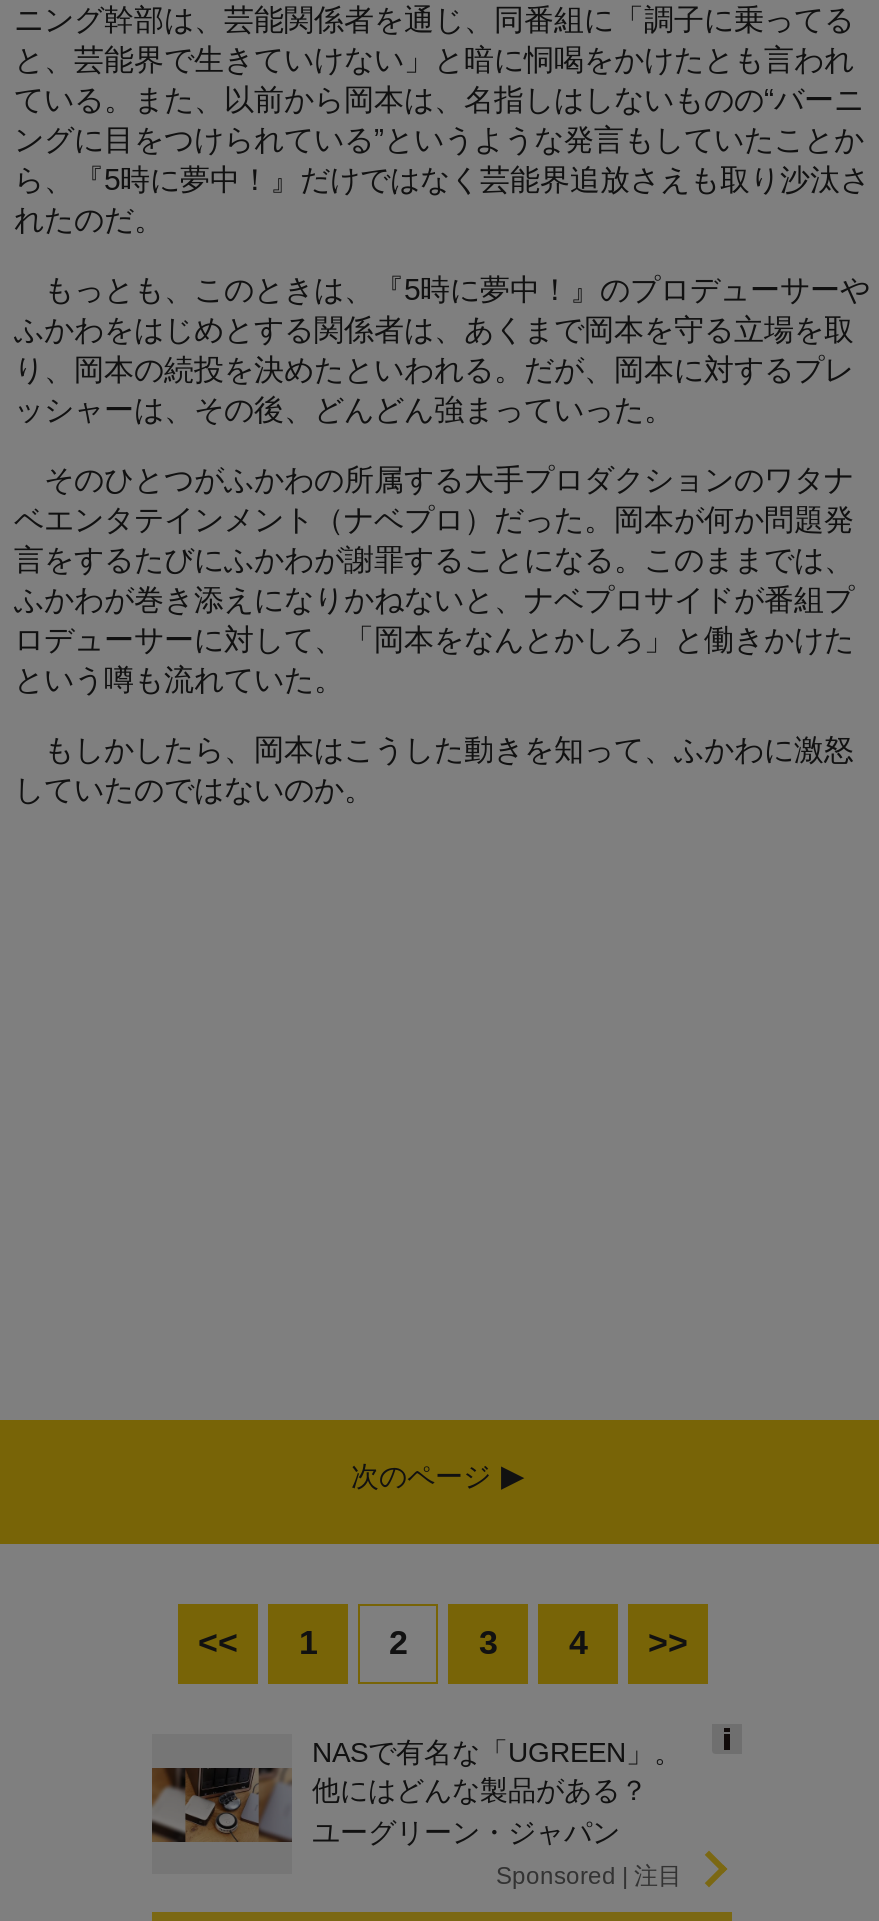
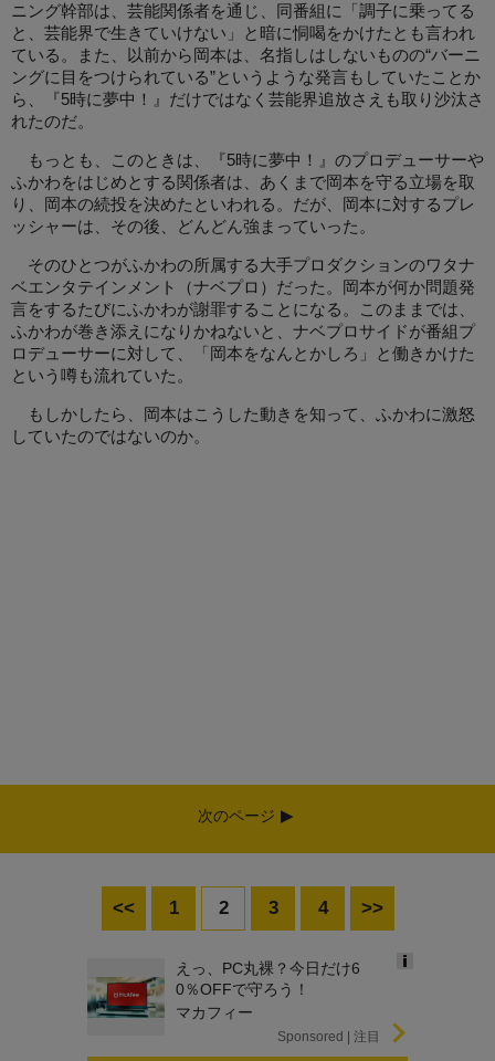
[150,1735,682,1847] [image] | NASで有名な「UGREEN」。 | 他にはどんな製品がある？ | ユーグリーン・ジャパン -> [87,959,360,1021] [image] | えっ、PC丸裸？今日だけ6 | 0％OFFで守ろう！ | マカフィー

